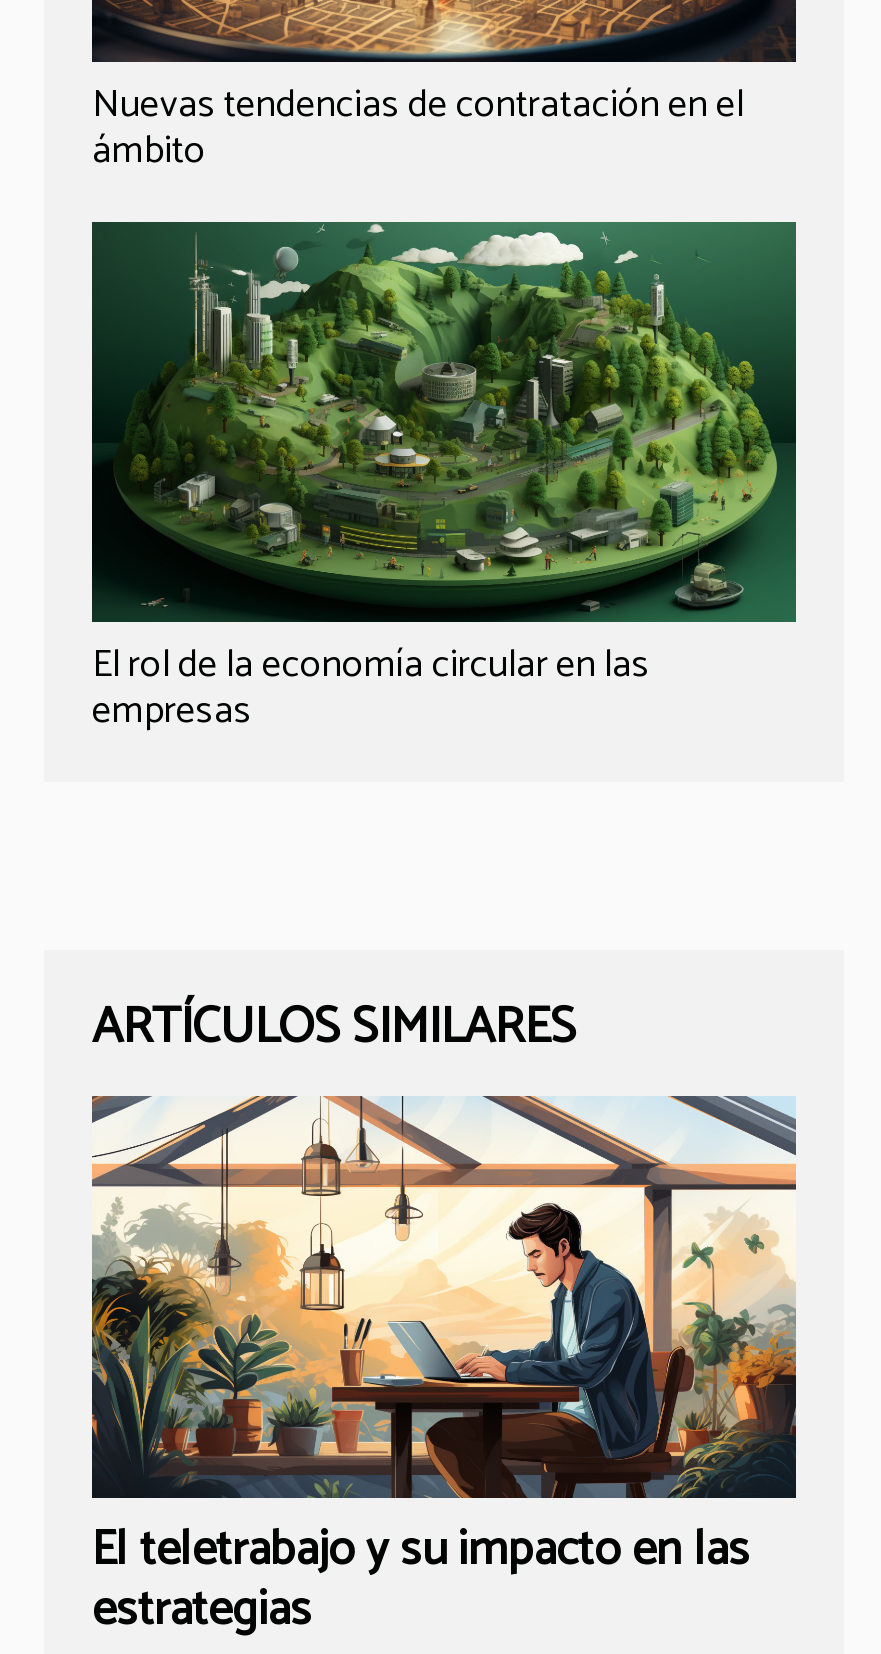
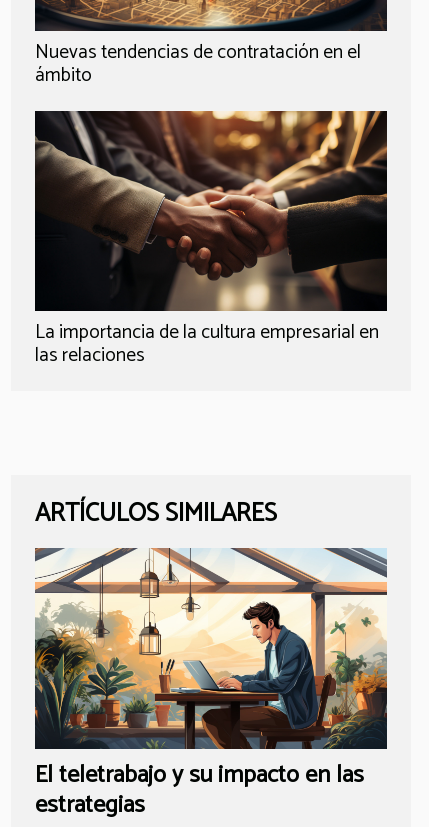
[92,220,798,741] [image] | El rol de la economía circular en las | empresas -> [35,110,388,371] [image] | La importancia de la cultura empresarial en | las relaciones

